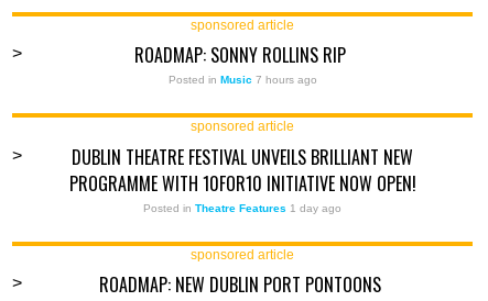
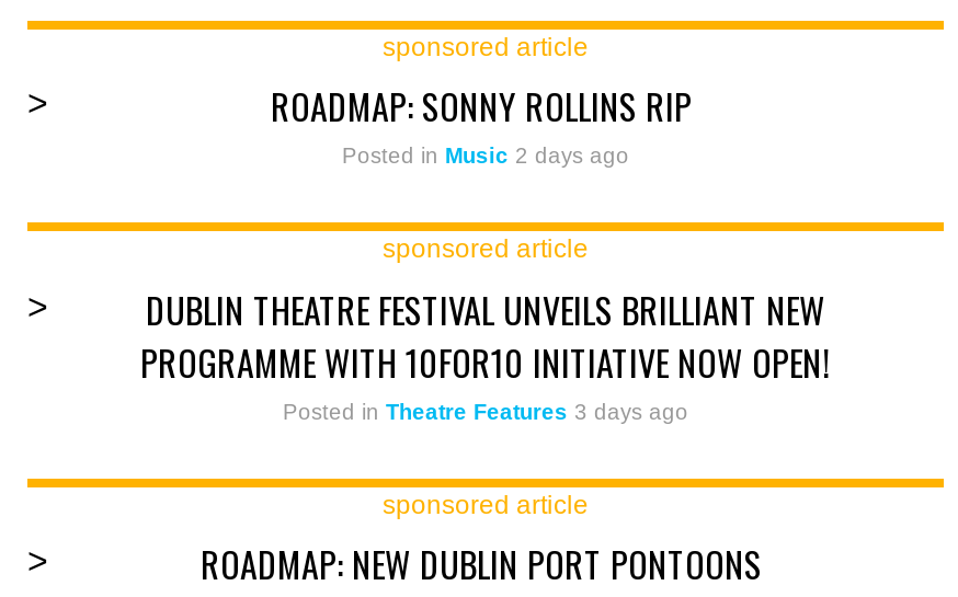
[168,74,317,86] Posted in Music 7 hours ago -> [342,143,629,168] Posted in Music 2 days ago
[143,202,341,214] Posted in Theatre Features 1 day ago -> [283,399,688,423] Posted in Theatre Features 3 days ago

